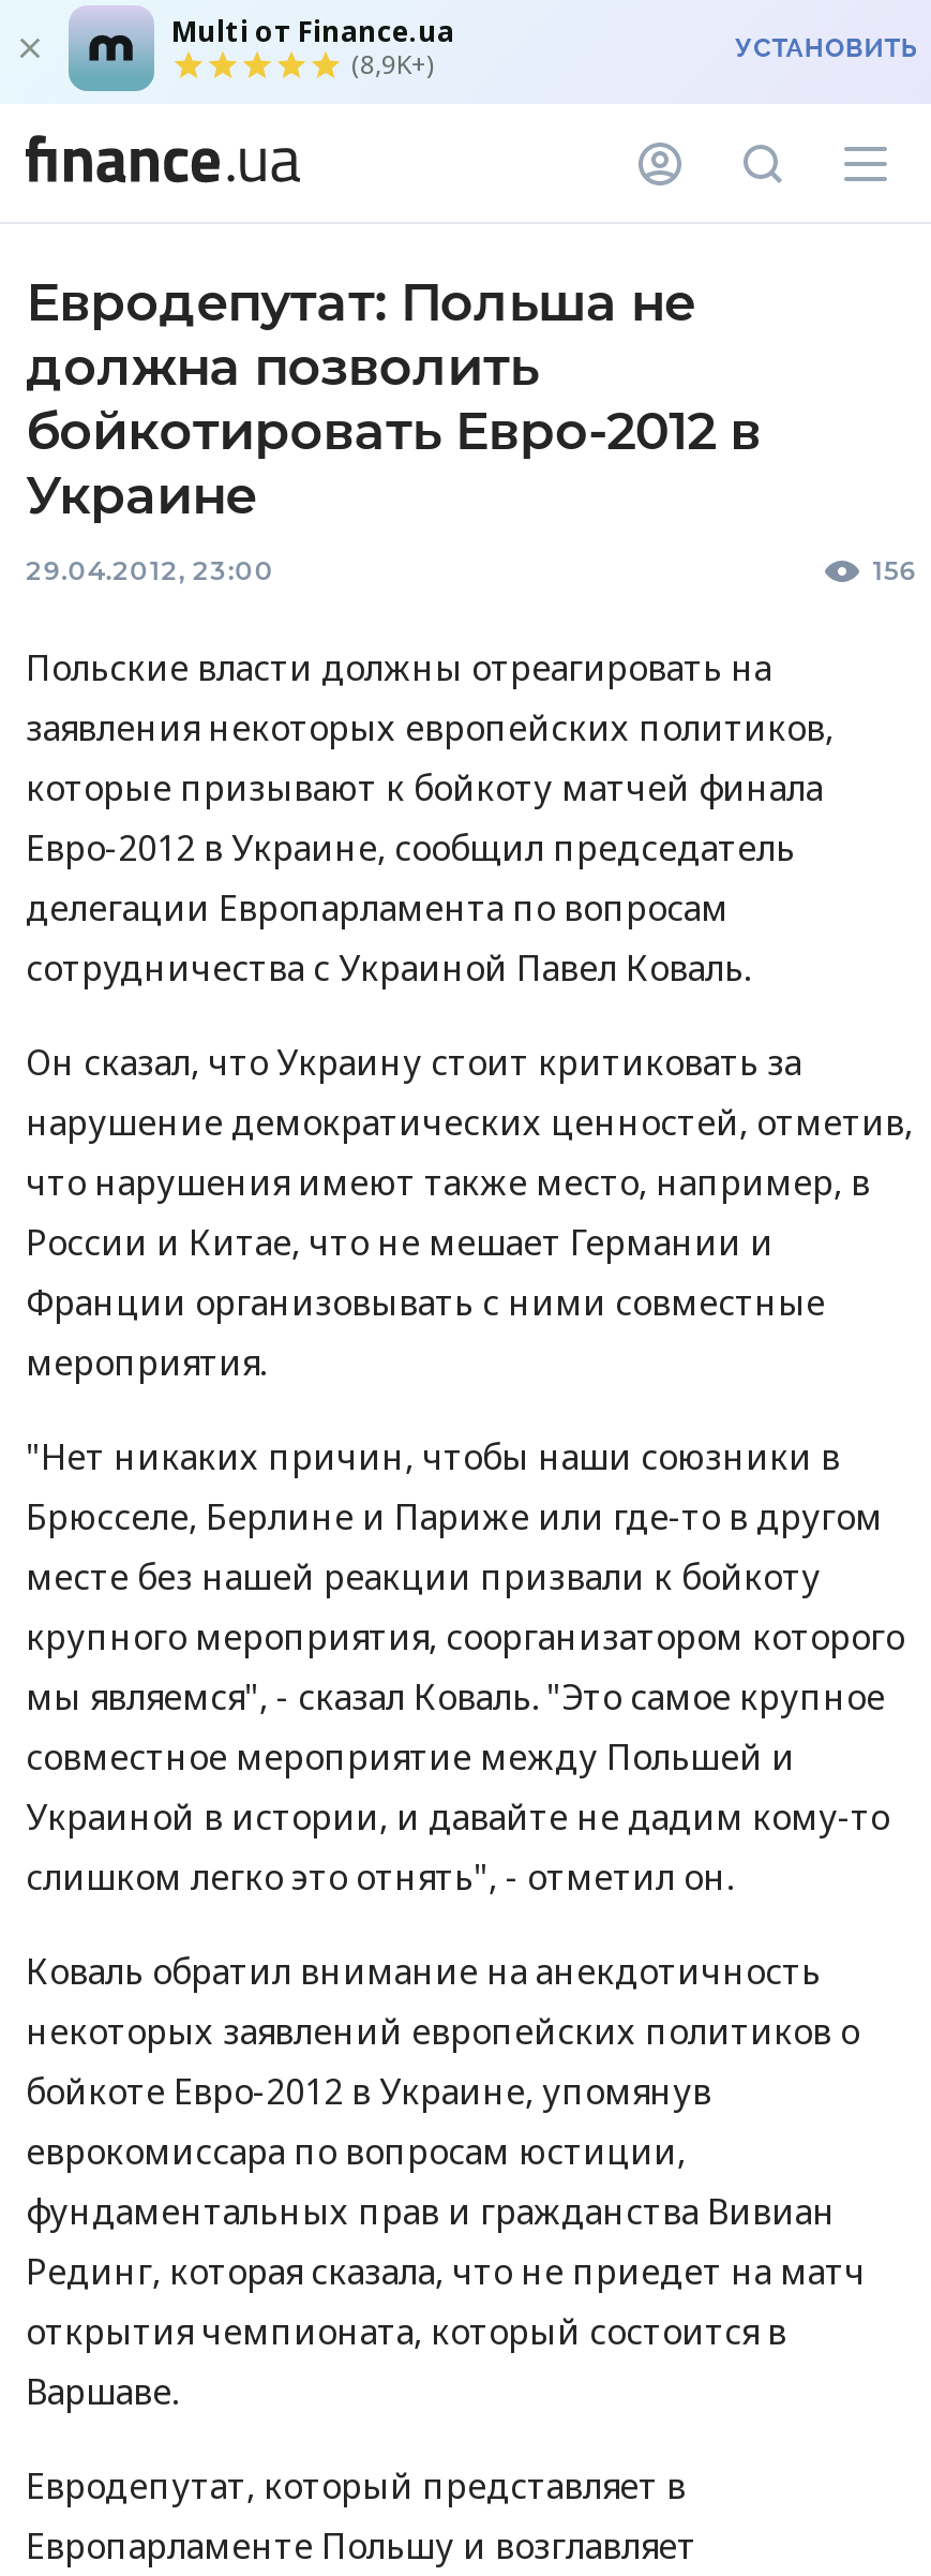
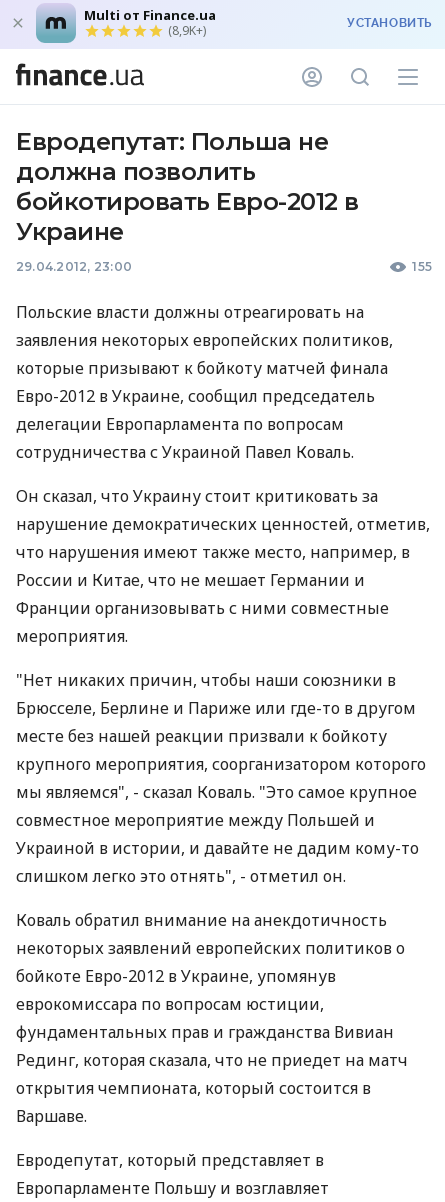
[873,554,917,586] 156 -> [412,259,432,274] 155

